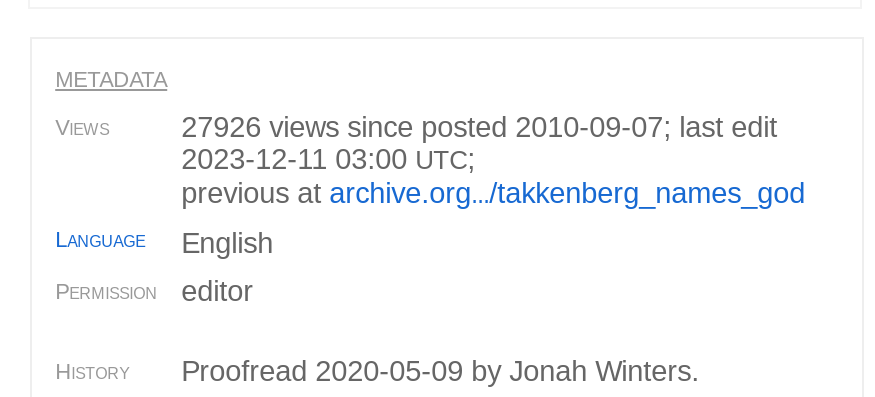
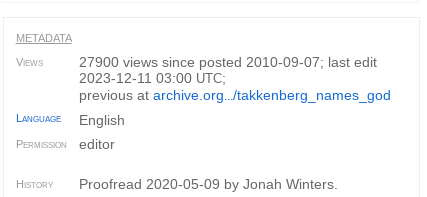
[181,112,777,144] 27926 views since posted 2010-09-07; last edit -> [79,54,377,70] 27900 views since posted 2010-09-07; last edit

